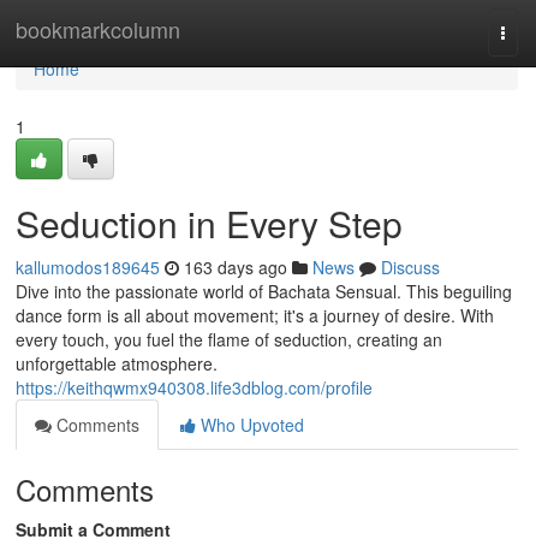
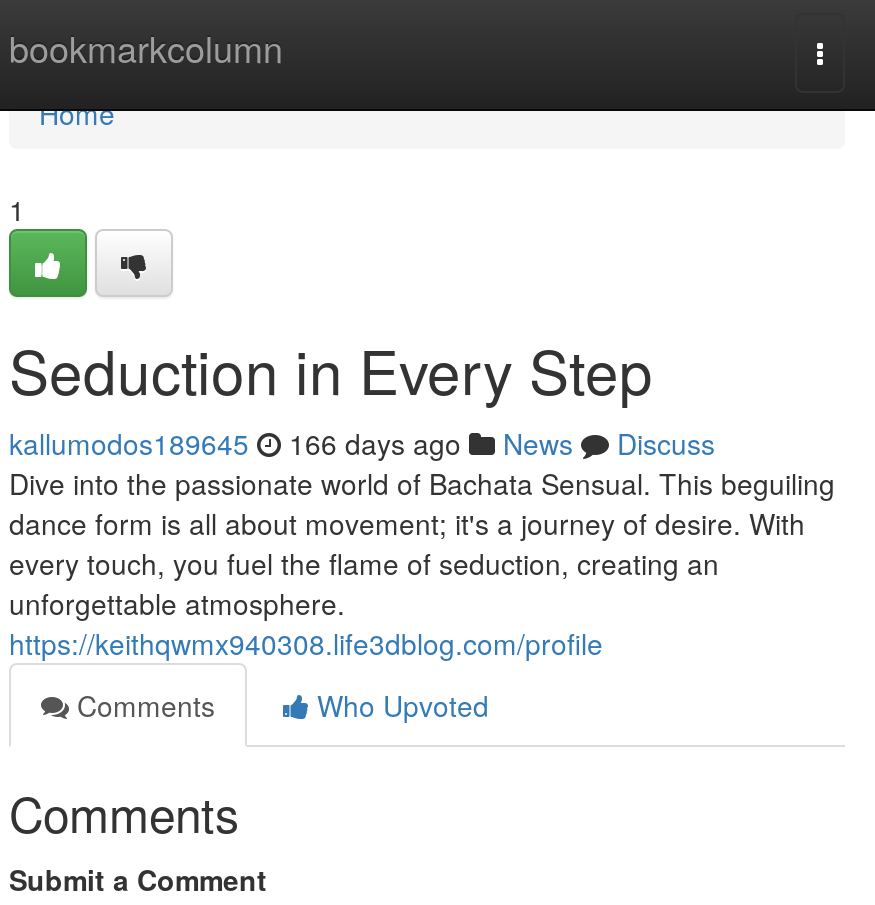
[16,255,440,279] kallumodos189645 163 days ago News Discuss -> [9,423,715,463] kallumodos189645 166 days ago News Discuss

